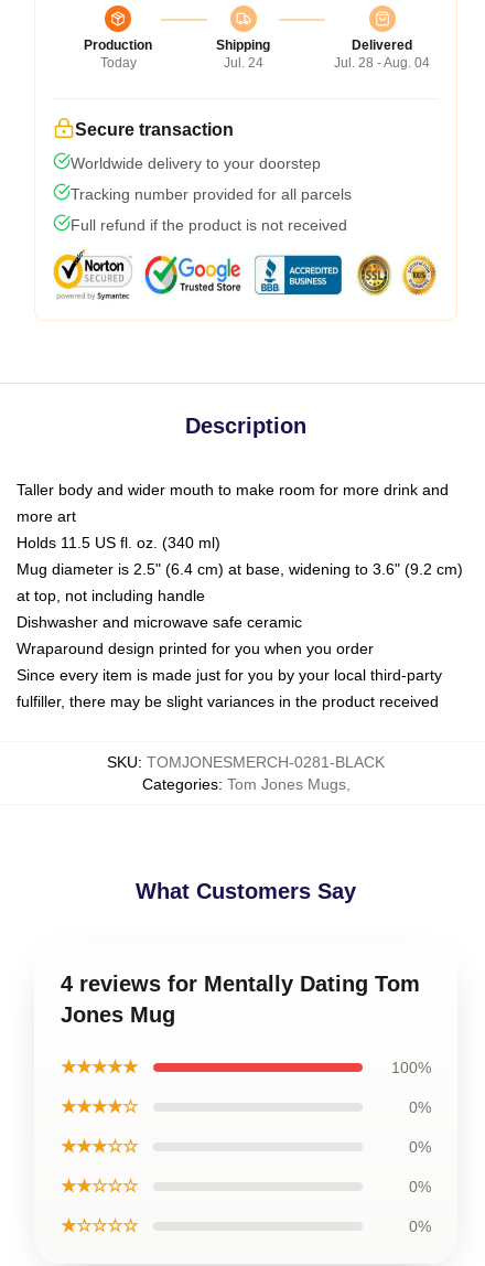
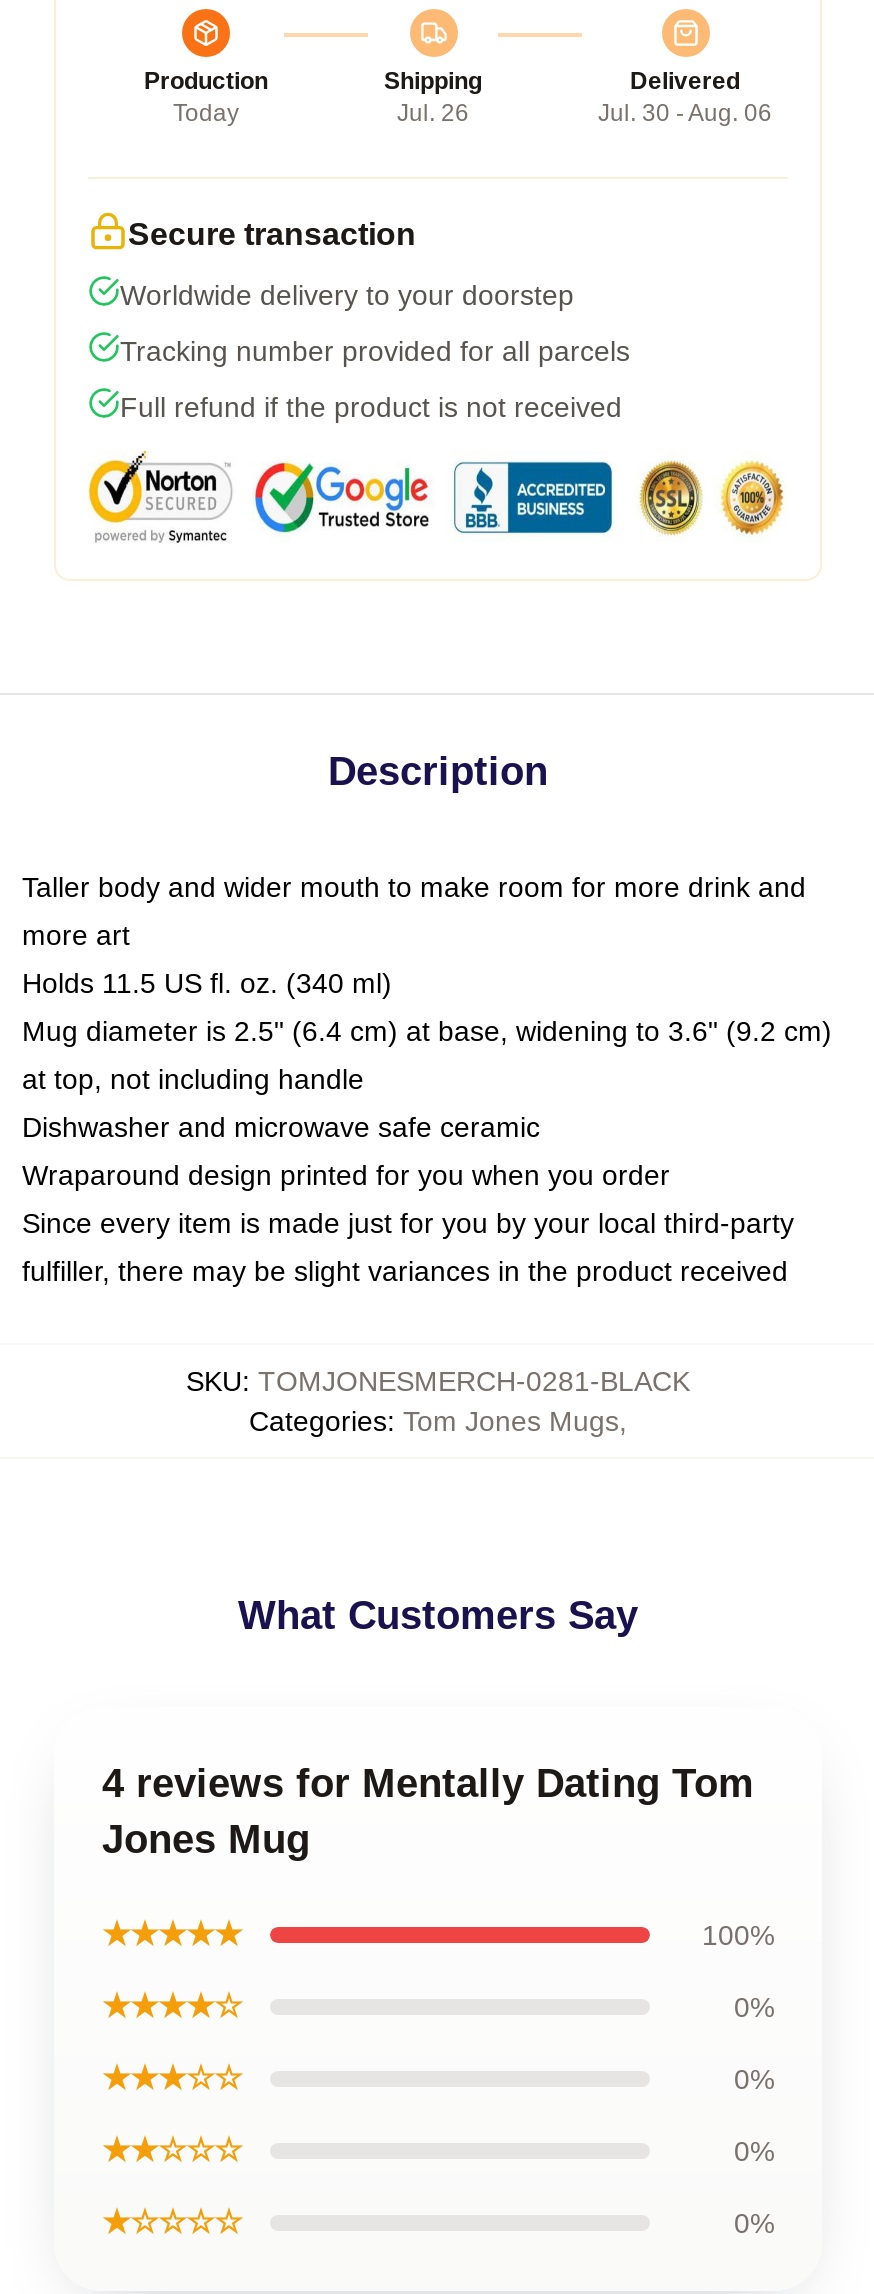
[223,55,263,70] Jul. 24 -> [397,98,469,126] Jul. 26
[334,55,430,70] Jul. 28 - Aug. 04 -> [598,98,772,126] Jul. 30 - Aug. 06

